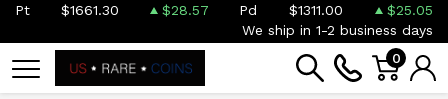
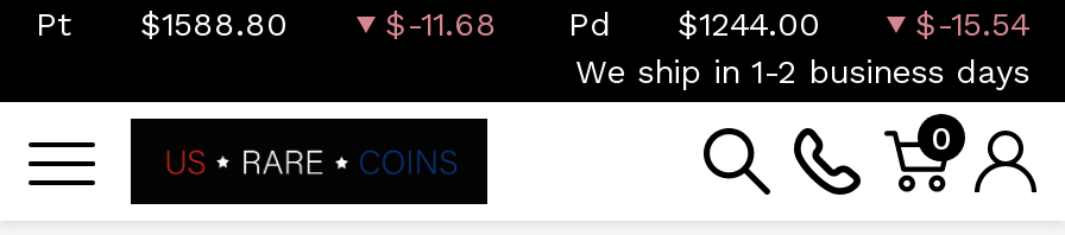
[15,2,119,18] Pt $1661.30 -> [36,5,288,43] Pt $1588.80
[162,2,209,18] $28.57 -> [385,5,497,43] $-11.68
[289,2,343,18] $1311.00 -> [678,5,820,43] $1244.00
[387,2,433,18] $25.05 -> [915,5,1029,43] $-15.54

